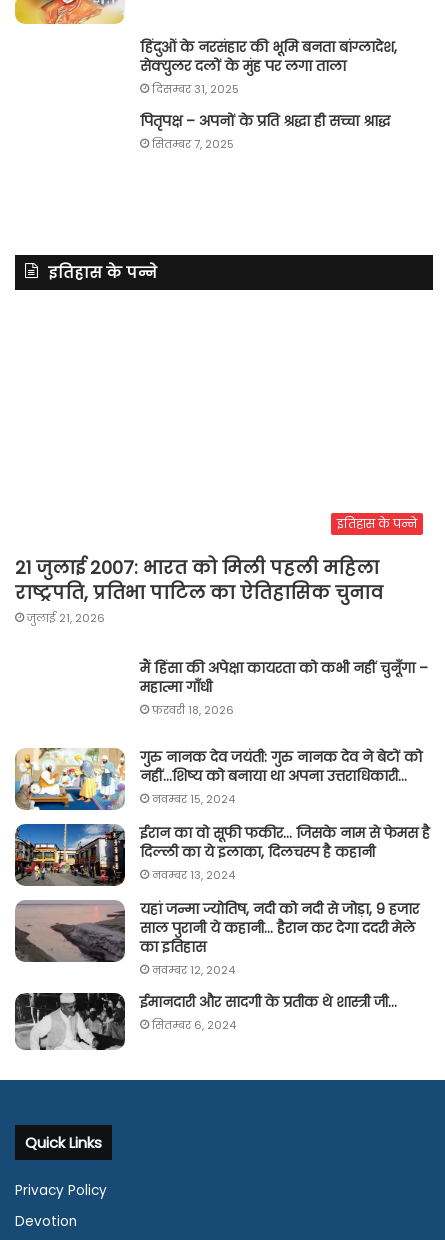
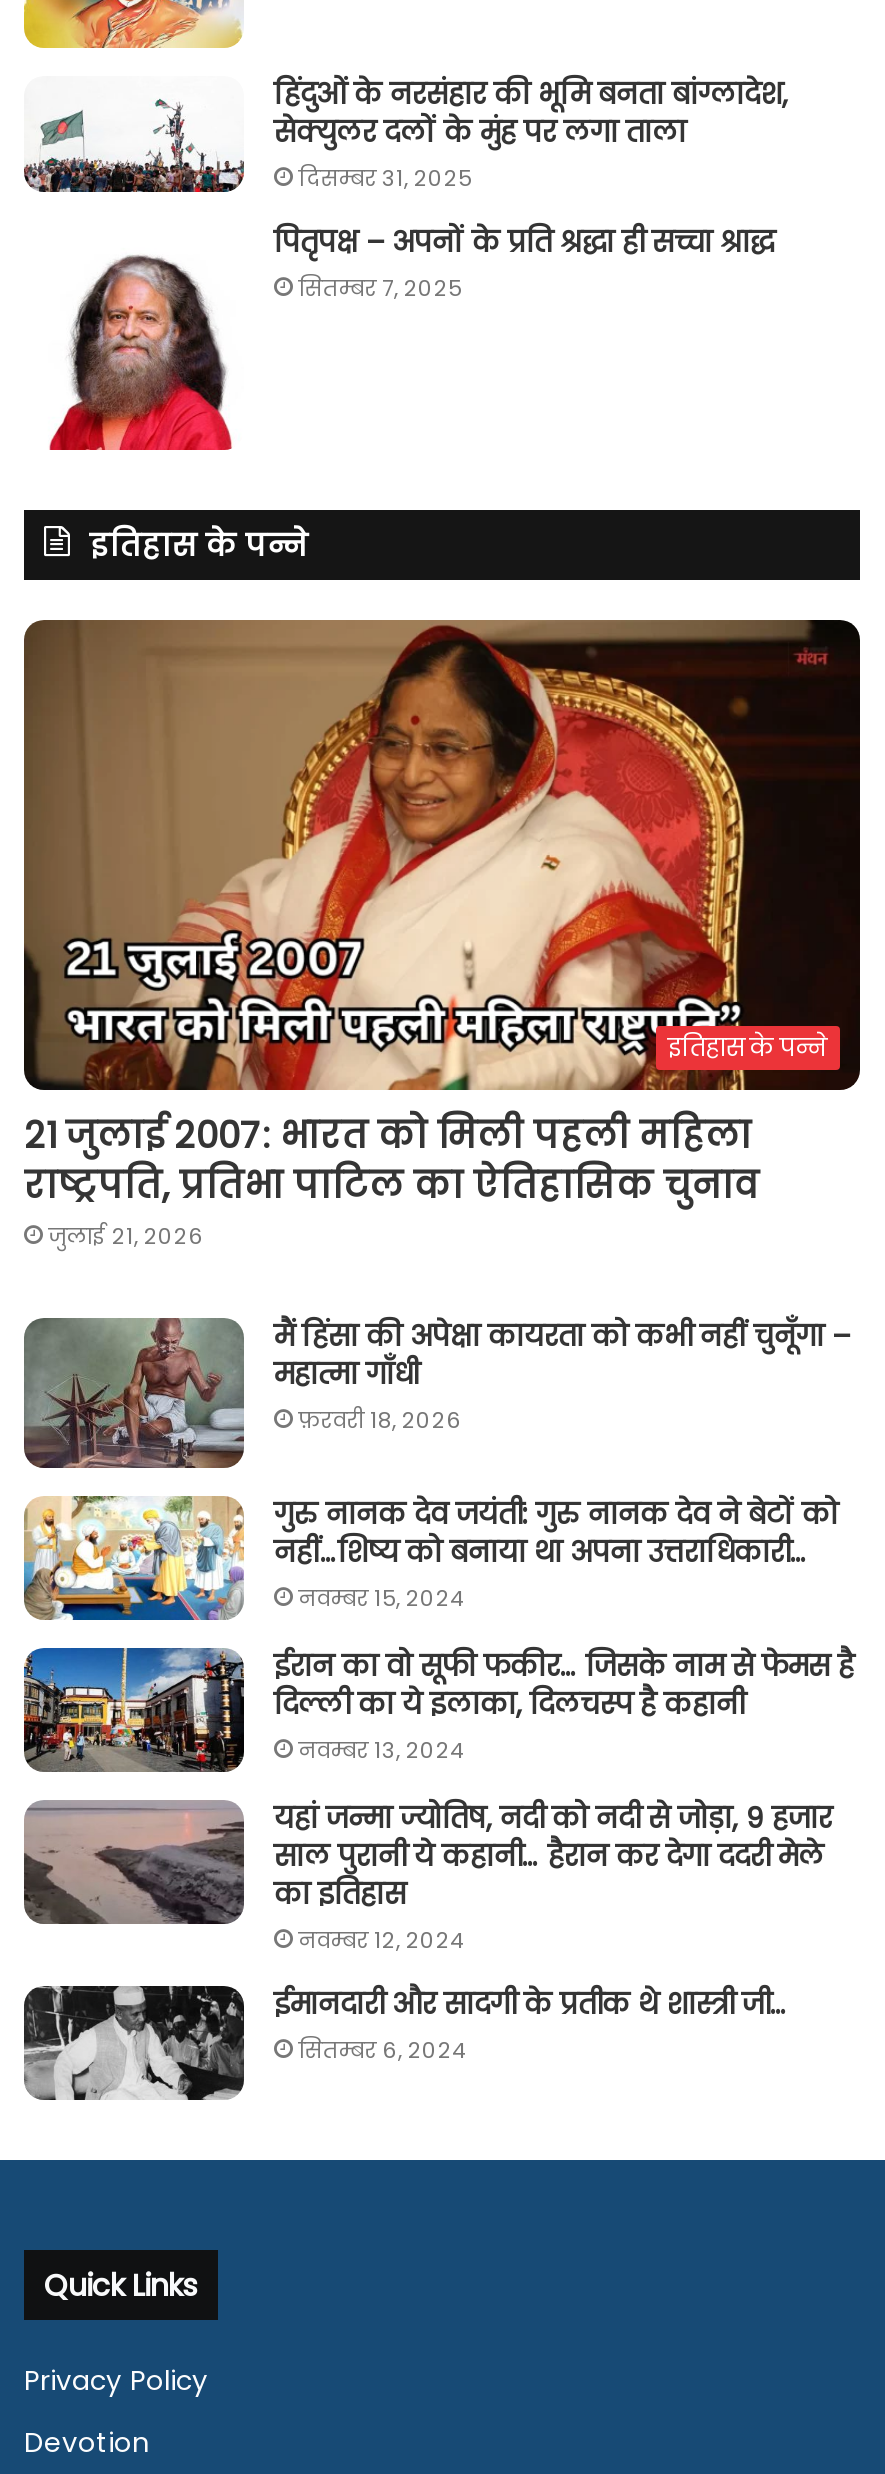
none -> [22,98,246,194] [image]
none -> [48,254,234,452] [image]
none -> [22,618,862,1092] [image]
none -> [22,1316,246,1470] [image]

